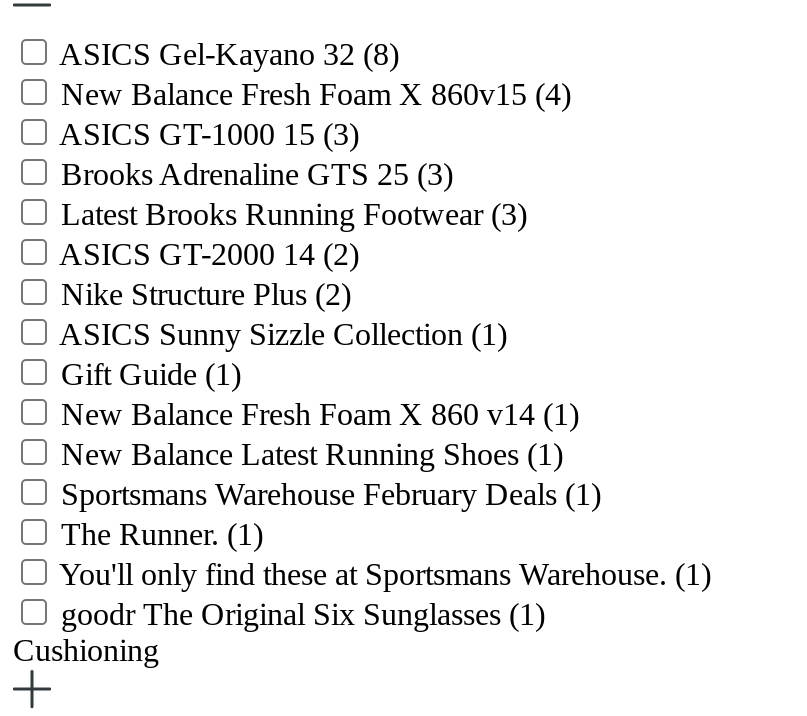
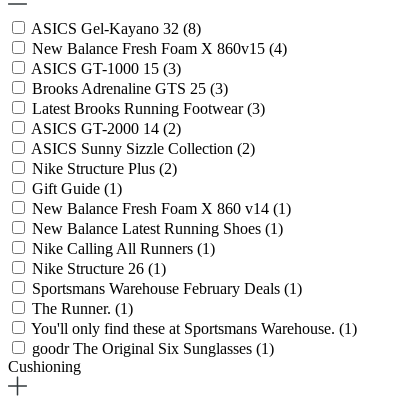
none -> [28,140,255,157] ASICS Sunny Sizzle Collection (2)
[53,316,507,350] ASICS Sunny Sizzle Collection (1) -> none
none -> [28,240,215,277] Nike Calling All Runners (1) | Nike Structure 26 (1)

